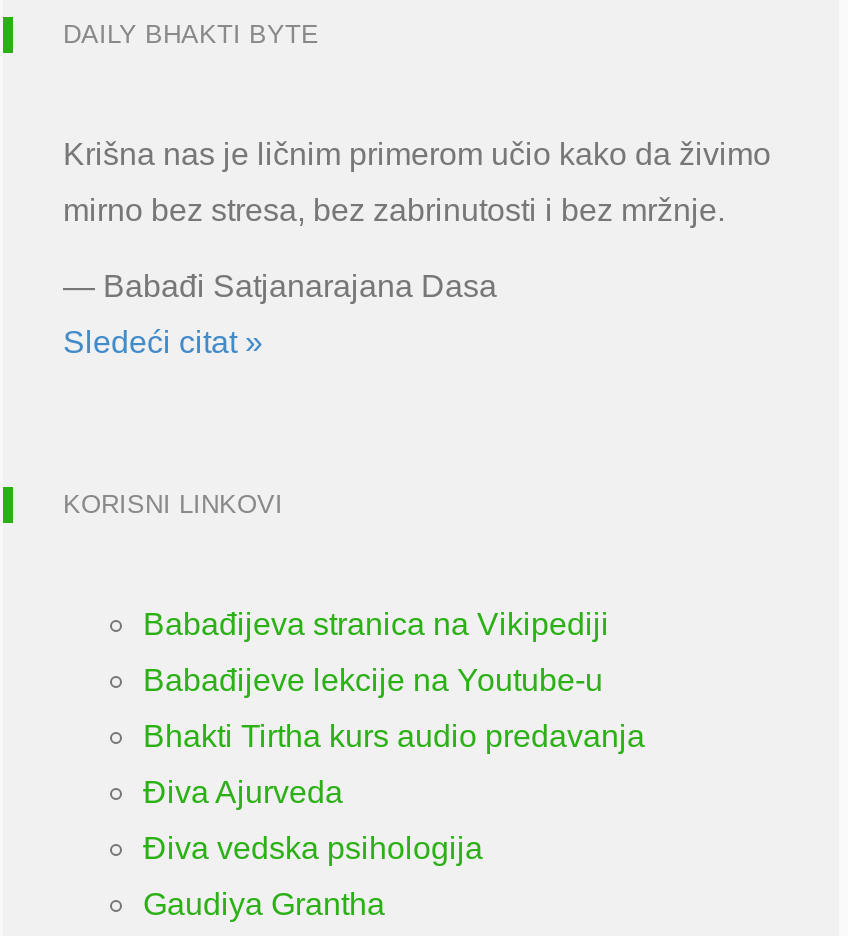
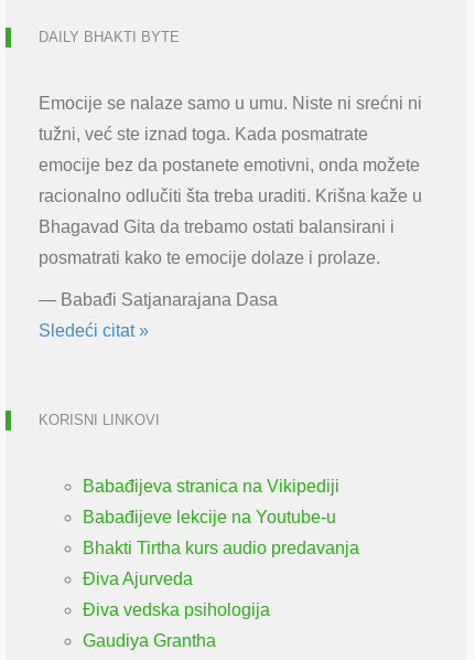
[63,137,771,227] Krišna nas je ličnim primerom učio kako da živimo | mirno bez stresa, bez zabrinutosti i bez mržnje. -> [39,94,422,268] Emocije se nalaze samo u umu. Niste ni srećni ni | tužni, već ste iznad toga. Kada posmatrate | emocije bez da postanete emotivni, onda možete | racionalno odlučiti šta treba uraditi. Krišna kaže u | Bhagavad Gita da trebamo ostati balansirani i | posmatrati kako te emocije dolaze i prolaze.

